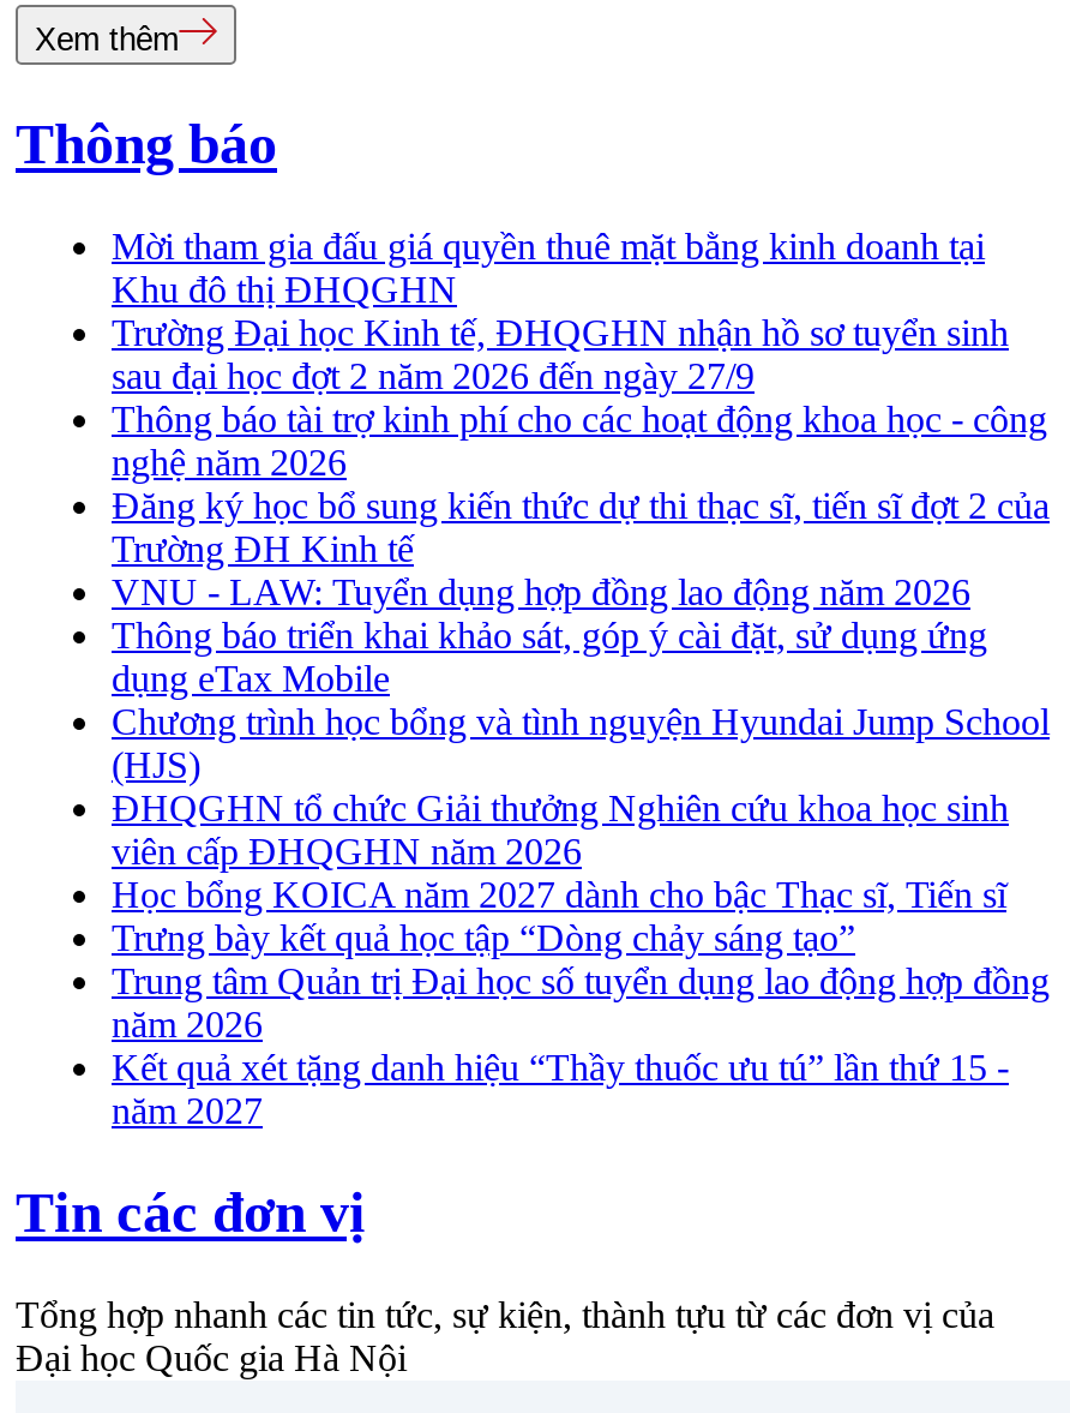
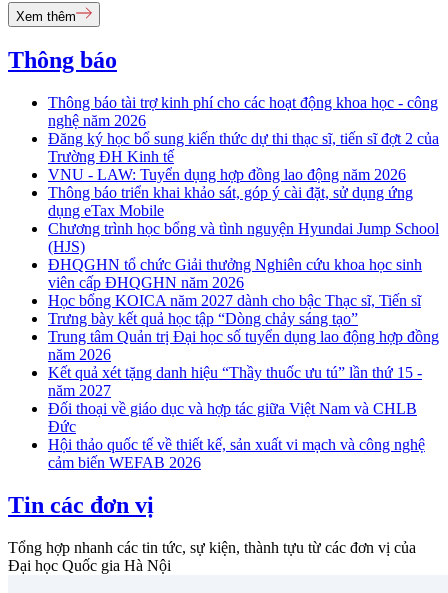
[112,226,1009,397] Mời tham gia đấu giá quyền thuê mặt bằng kinh doanh tại | Khu đô thị ĐHQGHN | Trường Đại học Kinh tế, ĐHQGHN nhận hồ sơ tuyển sinh | sau đại học đợt 2 năm 2026 đến ngày 27/9 -> none
moved [112,399,1050,1131] -> [48,94,439,399]: Thông báo tài trợ kinh phí cho các hoạt động khoa học - công | nghệ năm 2026 | Đăng ký học bổ sung kiến thức dự thi thạc sĩ, tiến sĩ đợt 2 của | ... | Kết quả xét tặng danh hiệu “Thầy thuốc ưu tú” lần thứ 15 - | năm 2027
none -> [48,400,425,471] Đối thoại về giáo dục và hợp tác giữa Việt Nam và CHLB | Đức | Hội thảo quốc tế về thiết kế, sản xuất vi mạch và công nghệ | cảm biến WEFAB 2026

